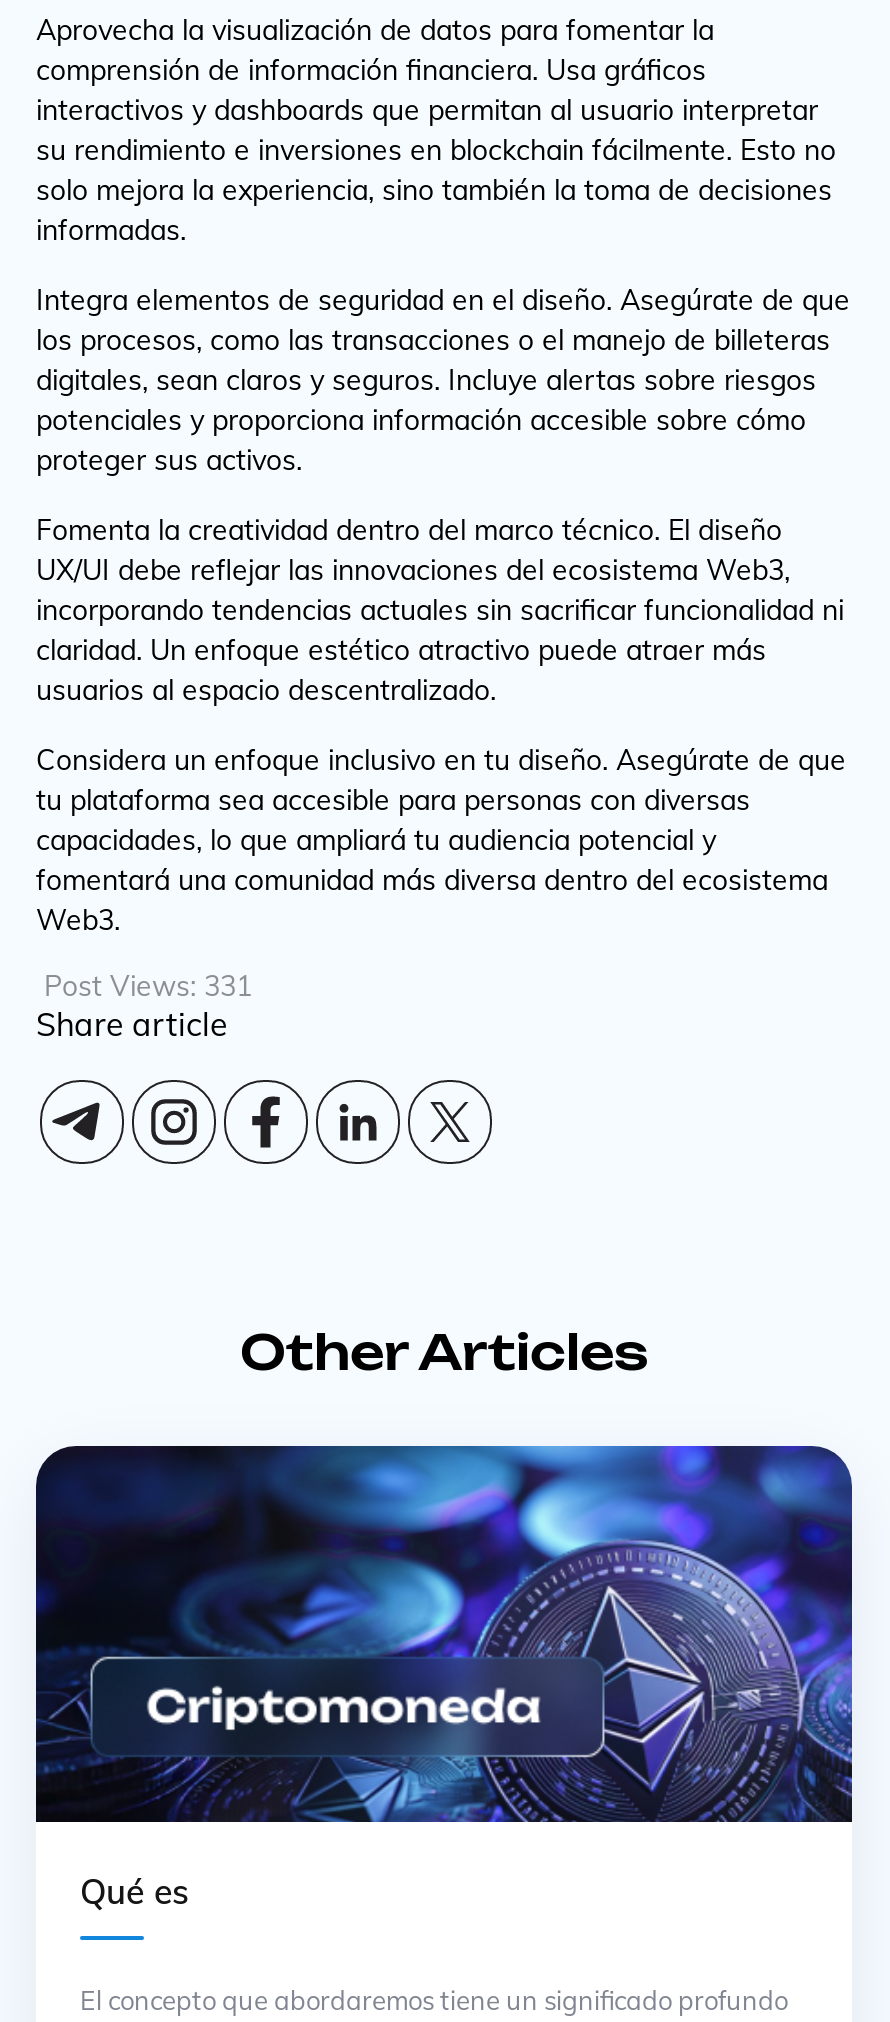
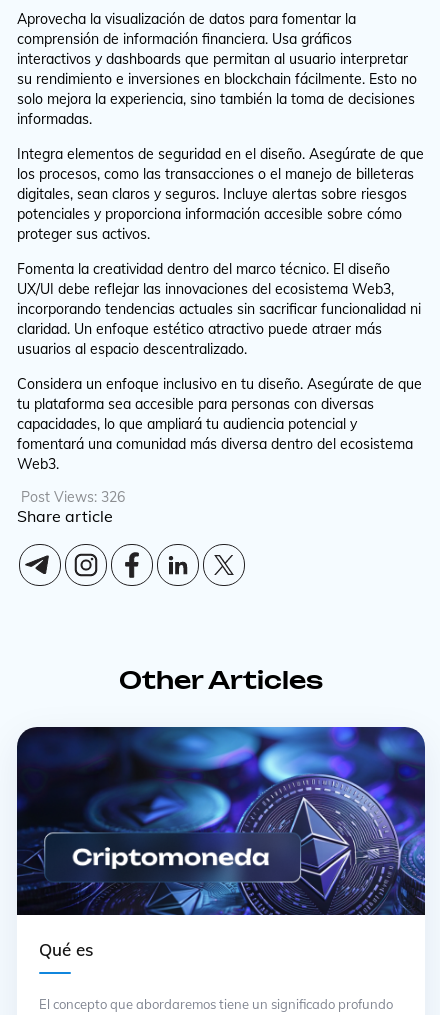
[44,969,252,1005] Post Views: 331 -> [21,488,125,506] Post Views: 326

